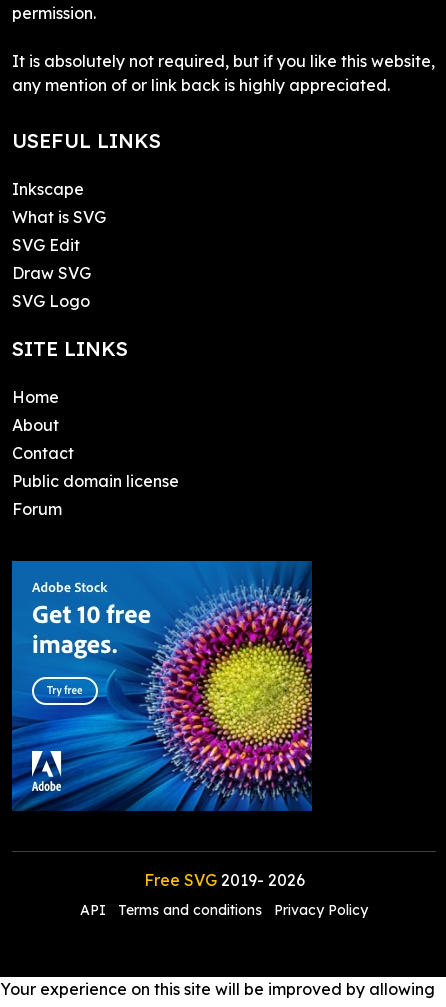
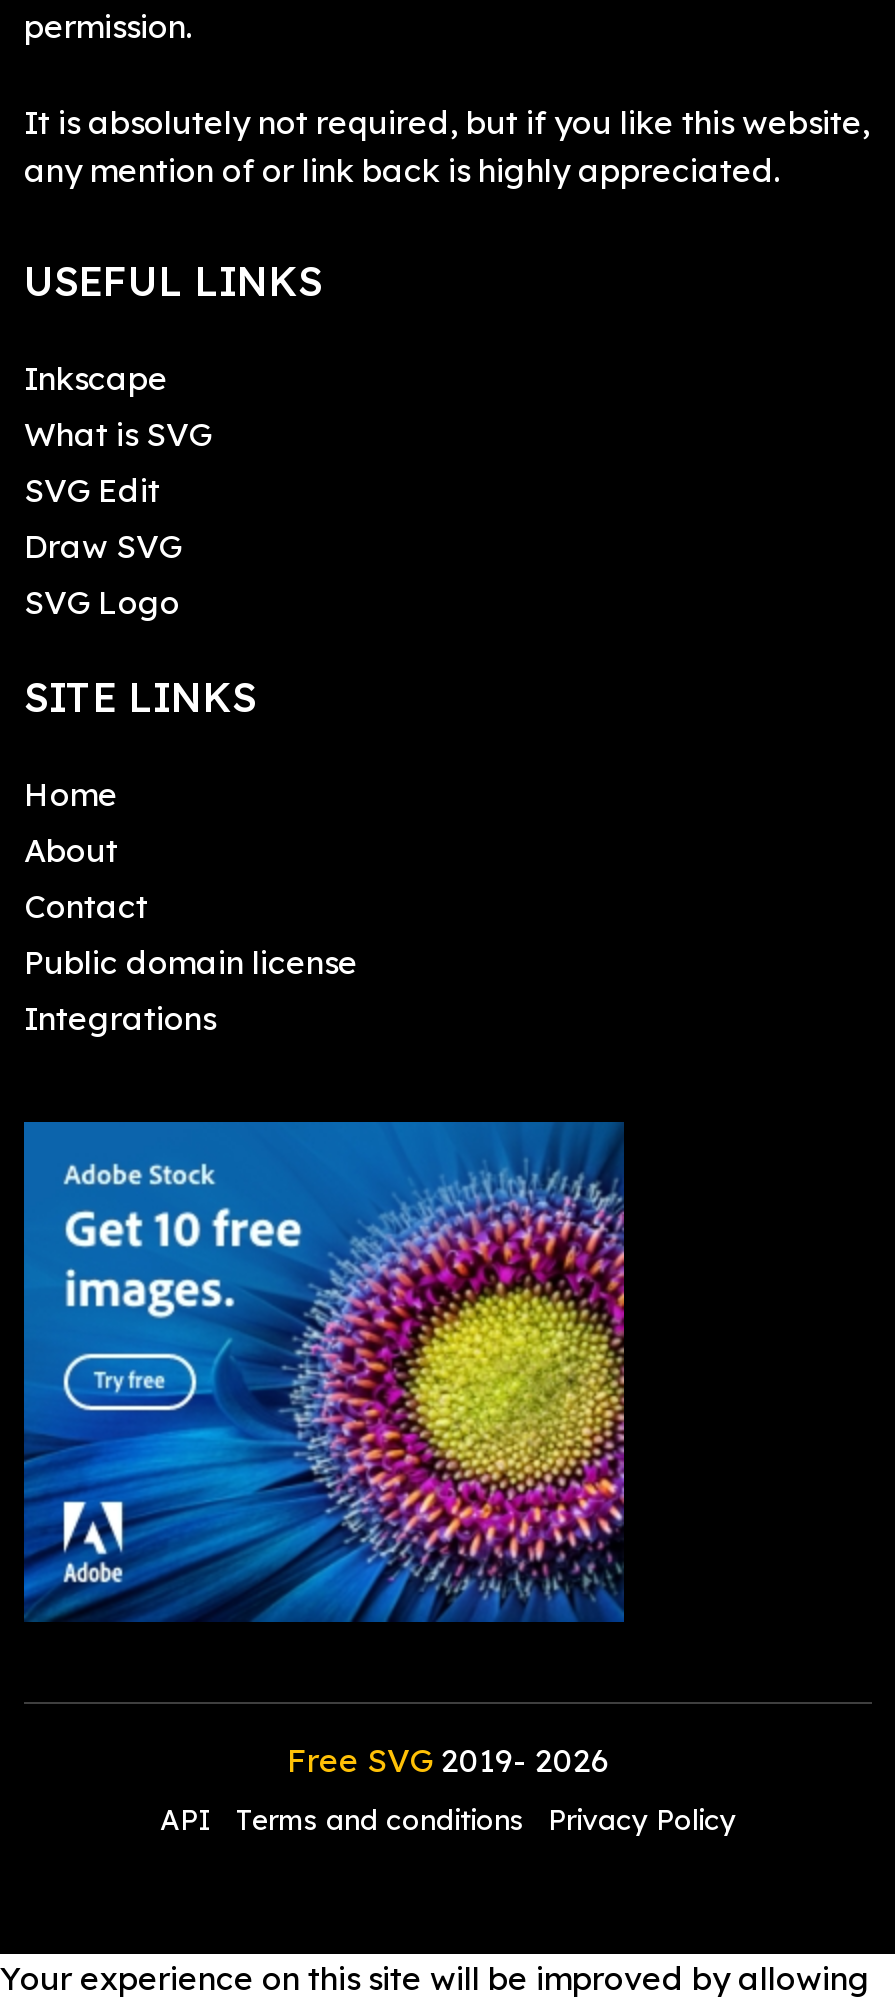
[12,499,62,519] Forum -> [24,998,216,1038] Integrations

